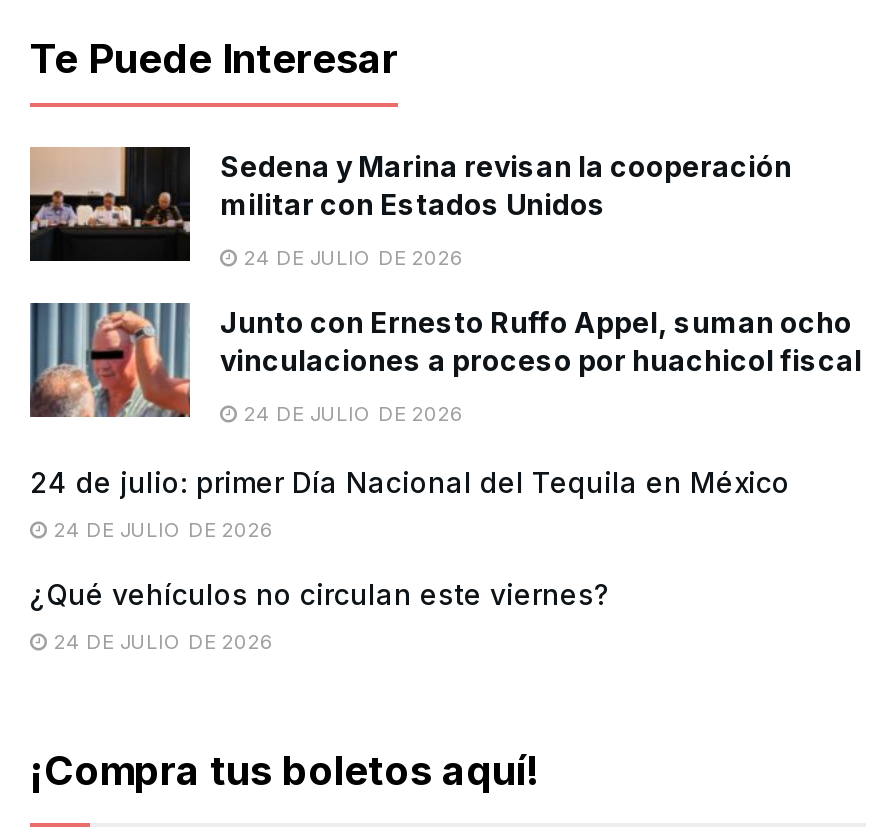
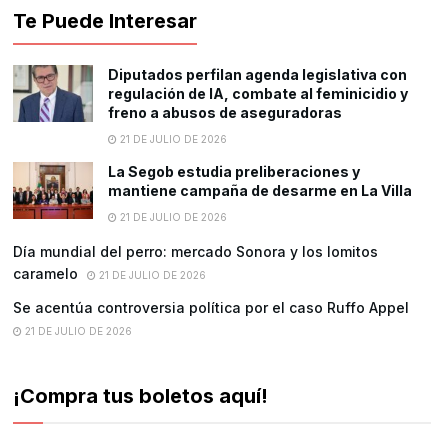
[28,146,862,654] [image] | Sedena y Marina revisan la cooperación | militar con Estados Unidos | 24 DE JULIO DE 2026 | Junto con Ernesto Ruffo Appel, suman ocho | vinculaciones a proceso por huachicol fiscal | 24 DE JULIO DE 2026 | 24 de julio: primer Día Nacional del Tequila en México | 24 DE JULIO DE 2026 | ¿Qué vehículos no circulan este viernes? | 24 DE JULIO DE 2026 -> [13,64,412,337] [image] | Diputados perfilan agenda legislativa con | regulación de IA, combate al feminicidio y | freno a abusos de aseguradoras | 21 DE JULIO DE 2026 | La Segob estudia preliberaciones y | mantiene campaña de desarme en La Villa | 21 DE JULIO DE 2026 | Día mundial del perro: mercado Sonora y los lomitos | caramelo | 21 DE JULIO DE 2026 | Se acentúa controversia política por el caso Ruffo Appel | 21 DE JULIO DE 2026
[28,300,190,418] [image] -> [12,161,94,216] [image]

